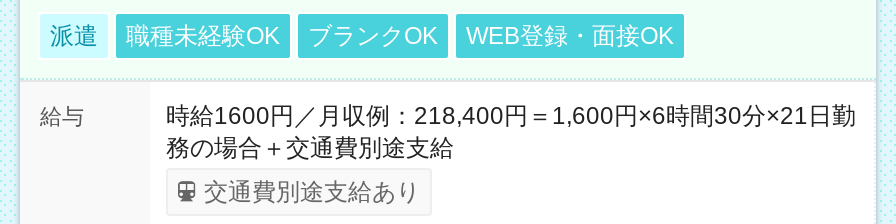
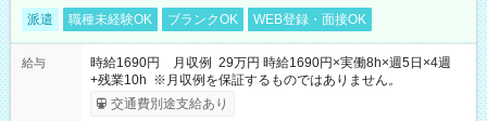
[166,102,856,162] 時給1600円／月収例：218,400円＝1,600円×6時間30分×21日勤 | 務の場合＋交通費別途支給 -> [90,55,451,88] 時給1690円 月収例 29万円 時給1690円×実働8h×週5日×4週 | +残業10h ※月収例を保証するものではありません。

